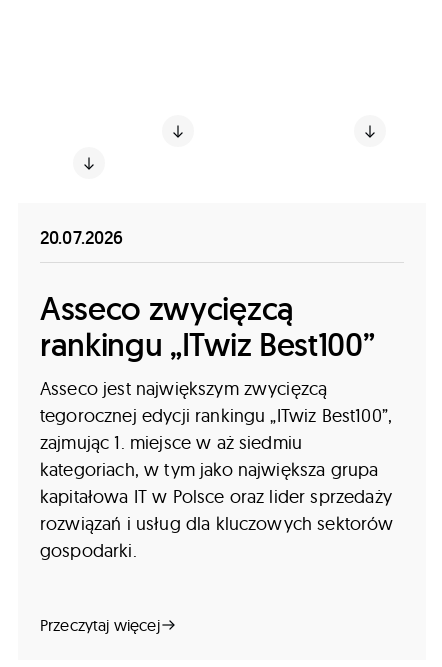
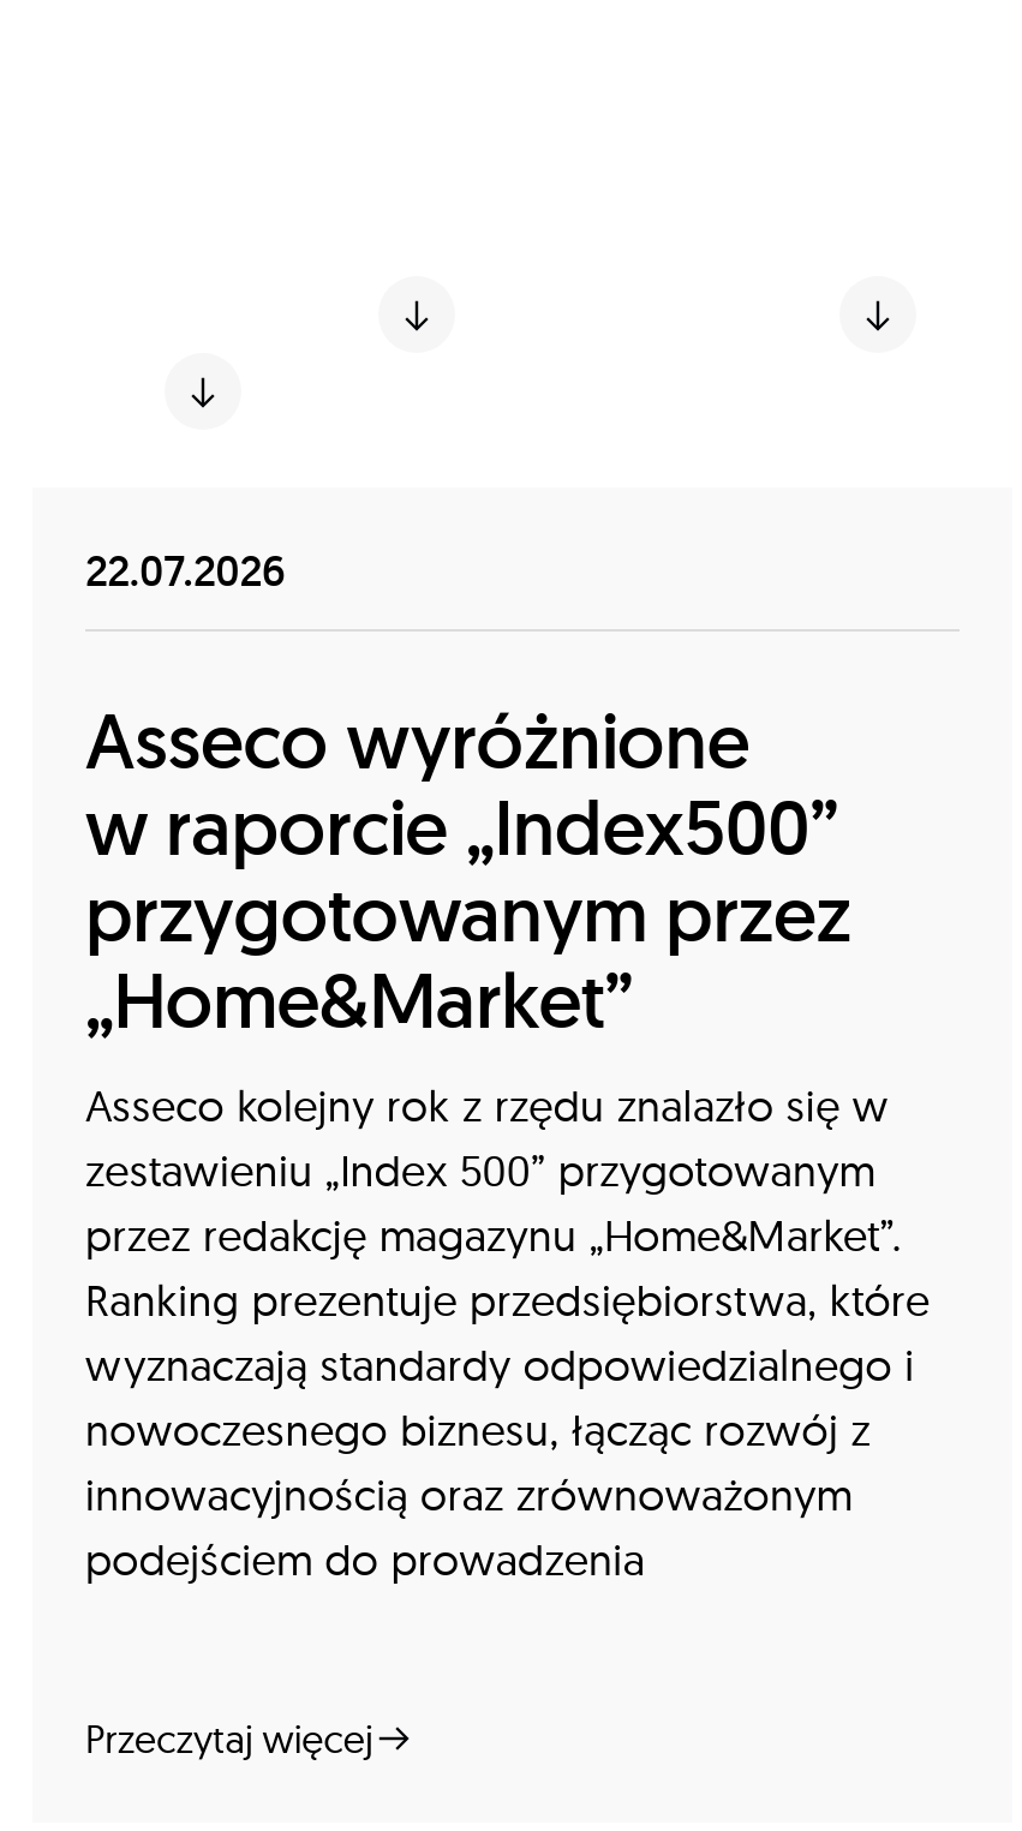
[40,226,124,249] 20.07.2026 -> [85,543,286,598] 22.07.2026
[40,288,394,562] Asseco zwycięzcą | rankingu „ITwiz Best100” | Asseco jest największym zwycięzcą | tegorocznej edycji rankingu „ITwiz Best100”, | zajmując 1. miejsce w aż siedmiu | kategoriach, w tym jako największa grupa | kapitałowa IT w Polsce oraz lider sprzedaży | rozwiązań i usług dla kluczowych sektorów | gospodarki. -> [85,692,930,1587] Asseco wyróżnione | w raporcie „Index500” | przygotowanym przez | „Home&Market” | Asseco kolejny rok z rzędu znalazło się w | zestawieniu „Index 500” przygotowanym | przez redakcję magazynu „Home&Market”. | Ranking prezentuje przedsiębiorstwa, które | wyznaczają standardy odpowiedzialnego i | nowoczesnego biznesu, łącząc rozwój z | innowacyjnością oraz zrównoważonym | podejściem do prowadzenia

